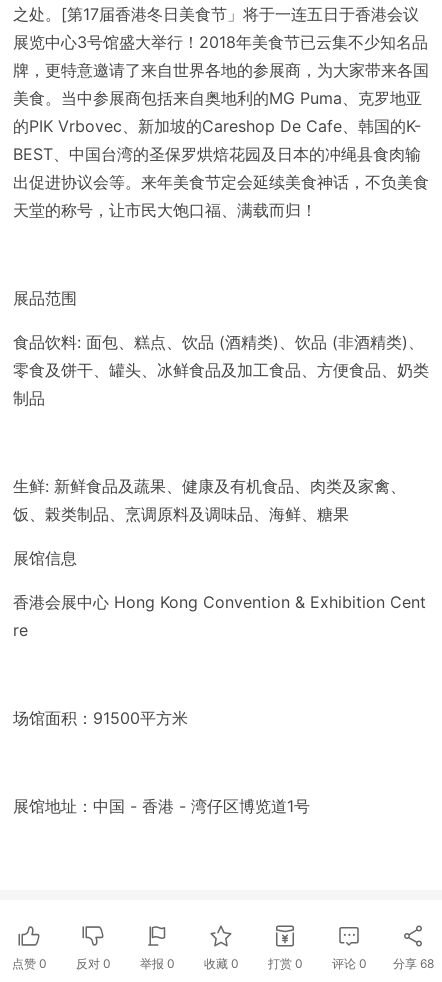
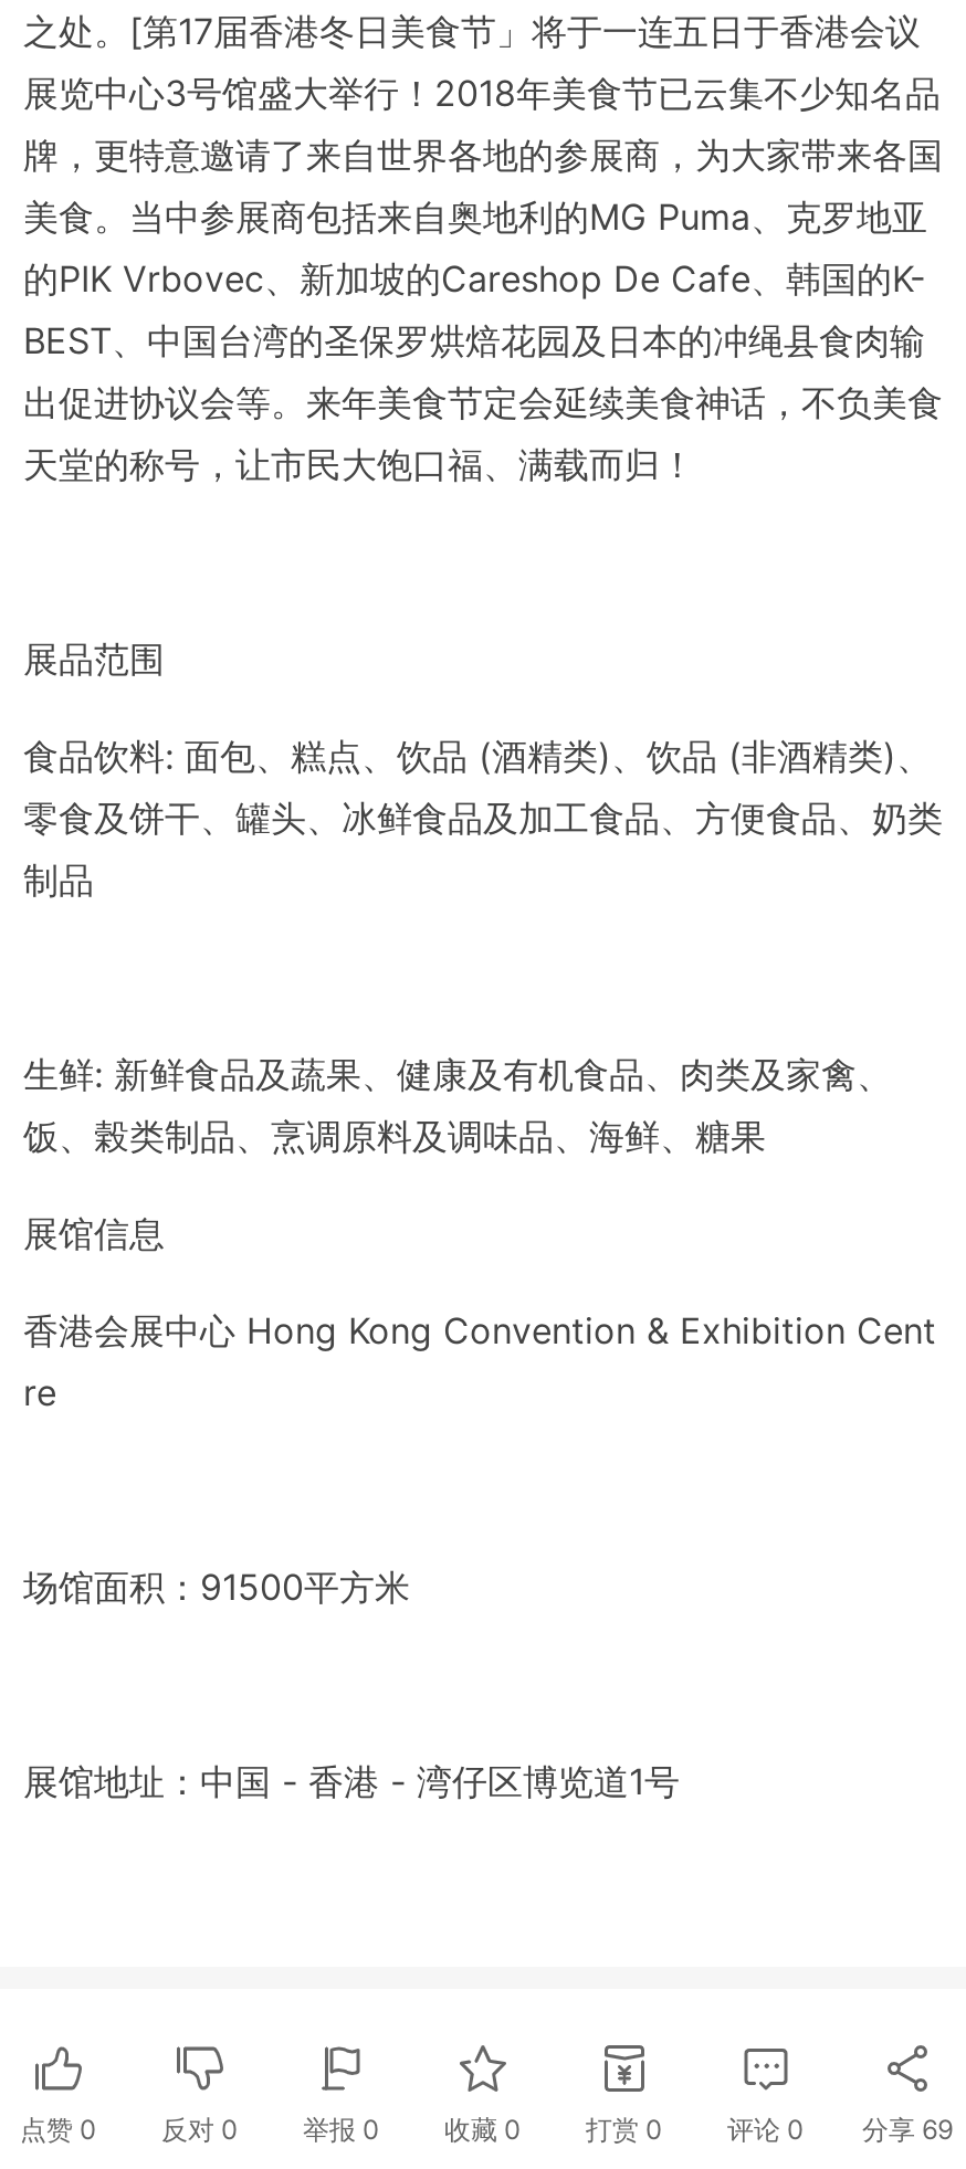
[11,956,433,971] 点赞0 反对0 举报 0 收藏 0 打赏0 评论0 分享68 -> [20,2113,953,2146] 点赞0 反对0 举报 0 收藏 0 打赏0 评论0 分享69

